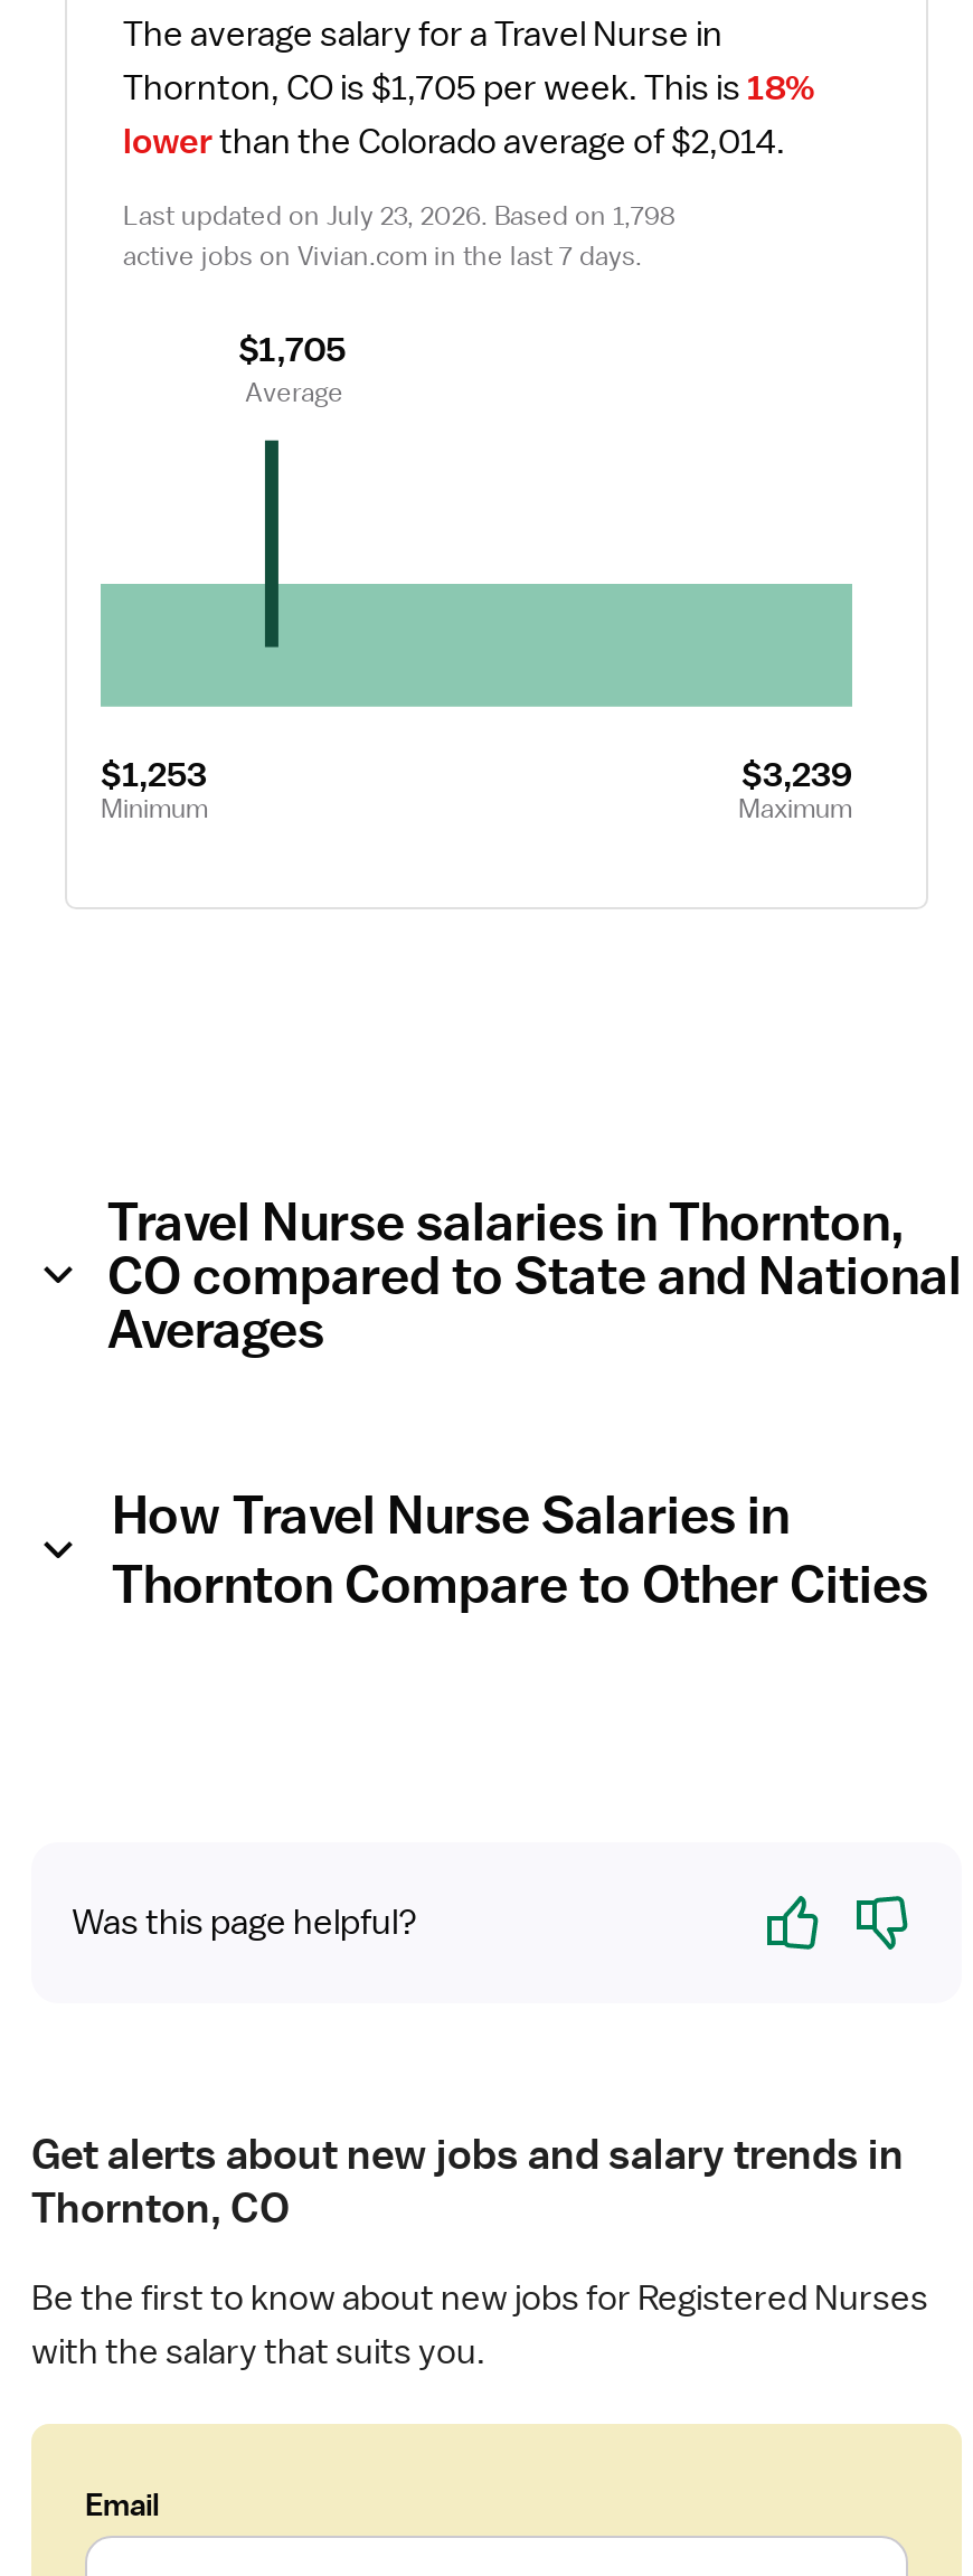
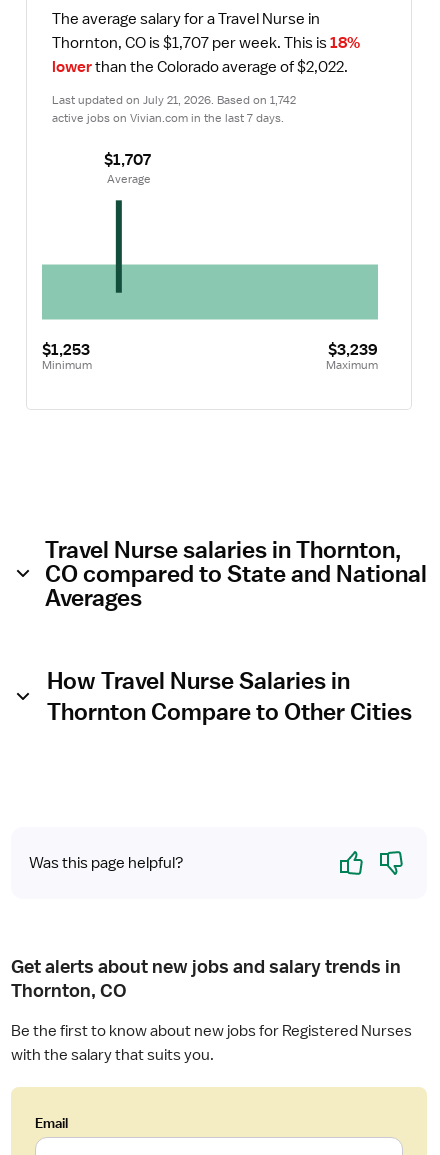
[123,66,814,111] Thornton, CO is $1,705 per week. This is 18% -> [52,33,360,53] Thornton, CO is $1,707 per week. This is 18%
[123,120,785,164] lowerthan the Colorado average of $2,014. -> [52,57,348,77] lowerthan the Colorado average of $2,022.
[123,198,676,234] Last updated on July 23, 2026. Based on 1,798 -> [52,92,296,108] Last updated on July 21, 2026. Based on 1,742
[238,328,346,372] $1,705 -> [104,150,151,170] $1,707

